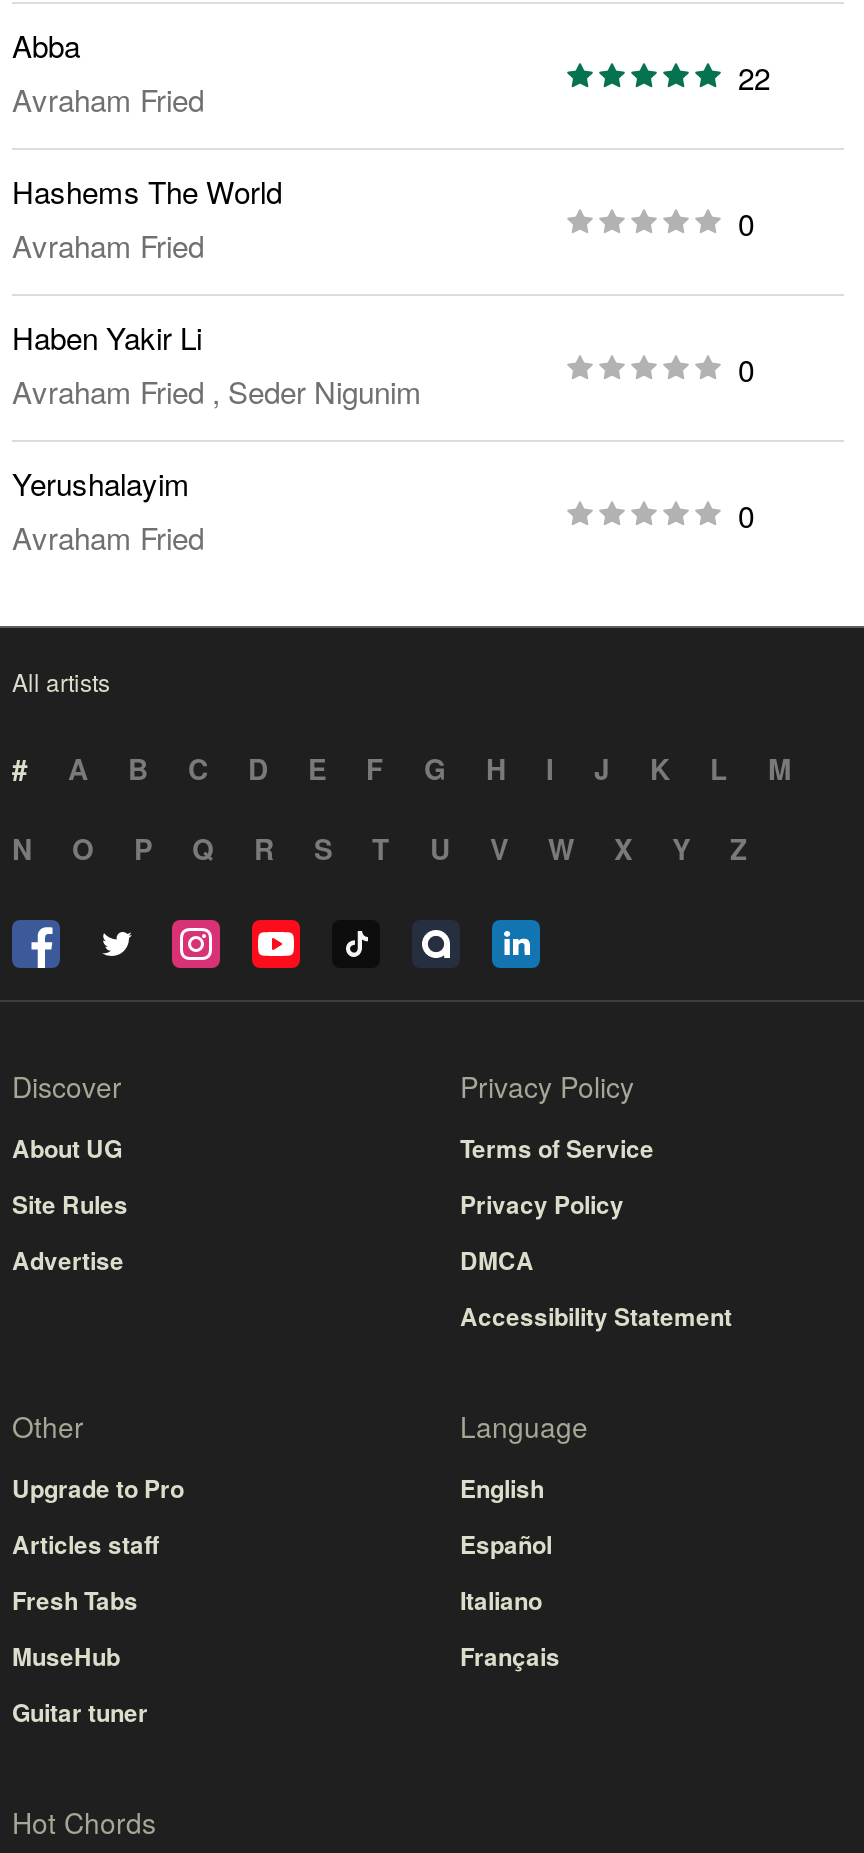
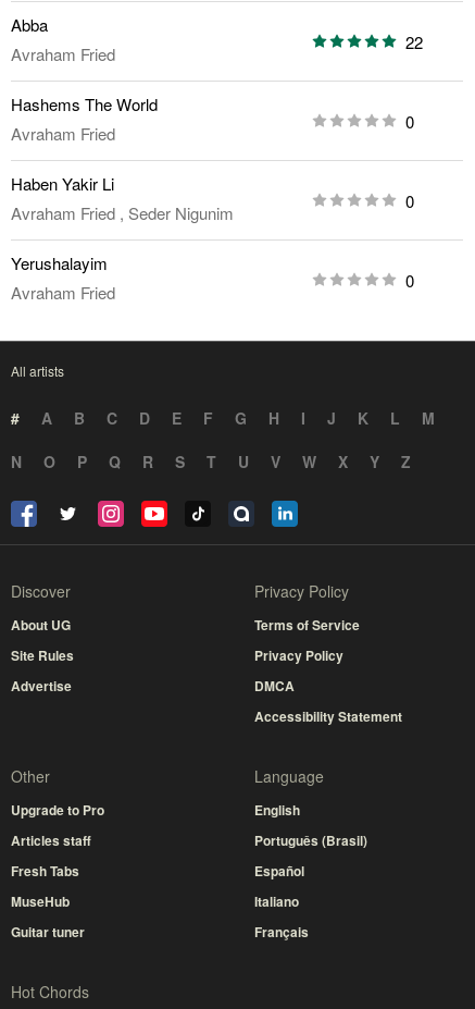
moved [460,1526,560,1674] -> [254,861,309,942]: Español | Italiano | Français
none -> [254,831,367,850] Português (Brasil)

